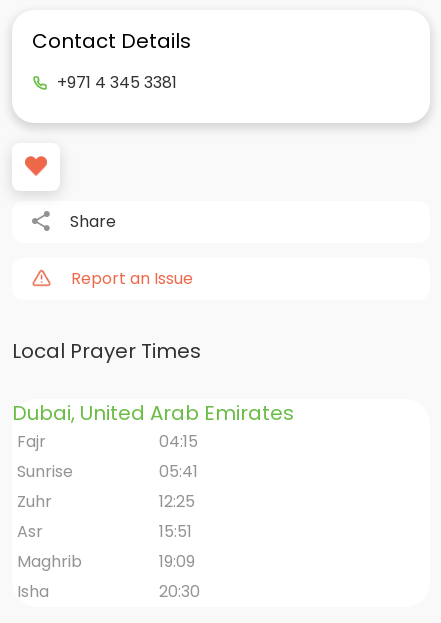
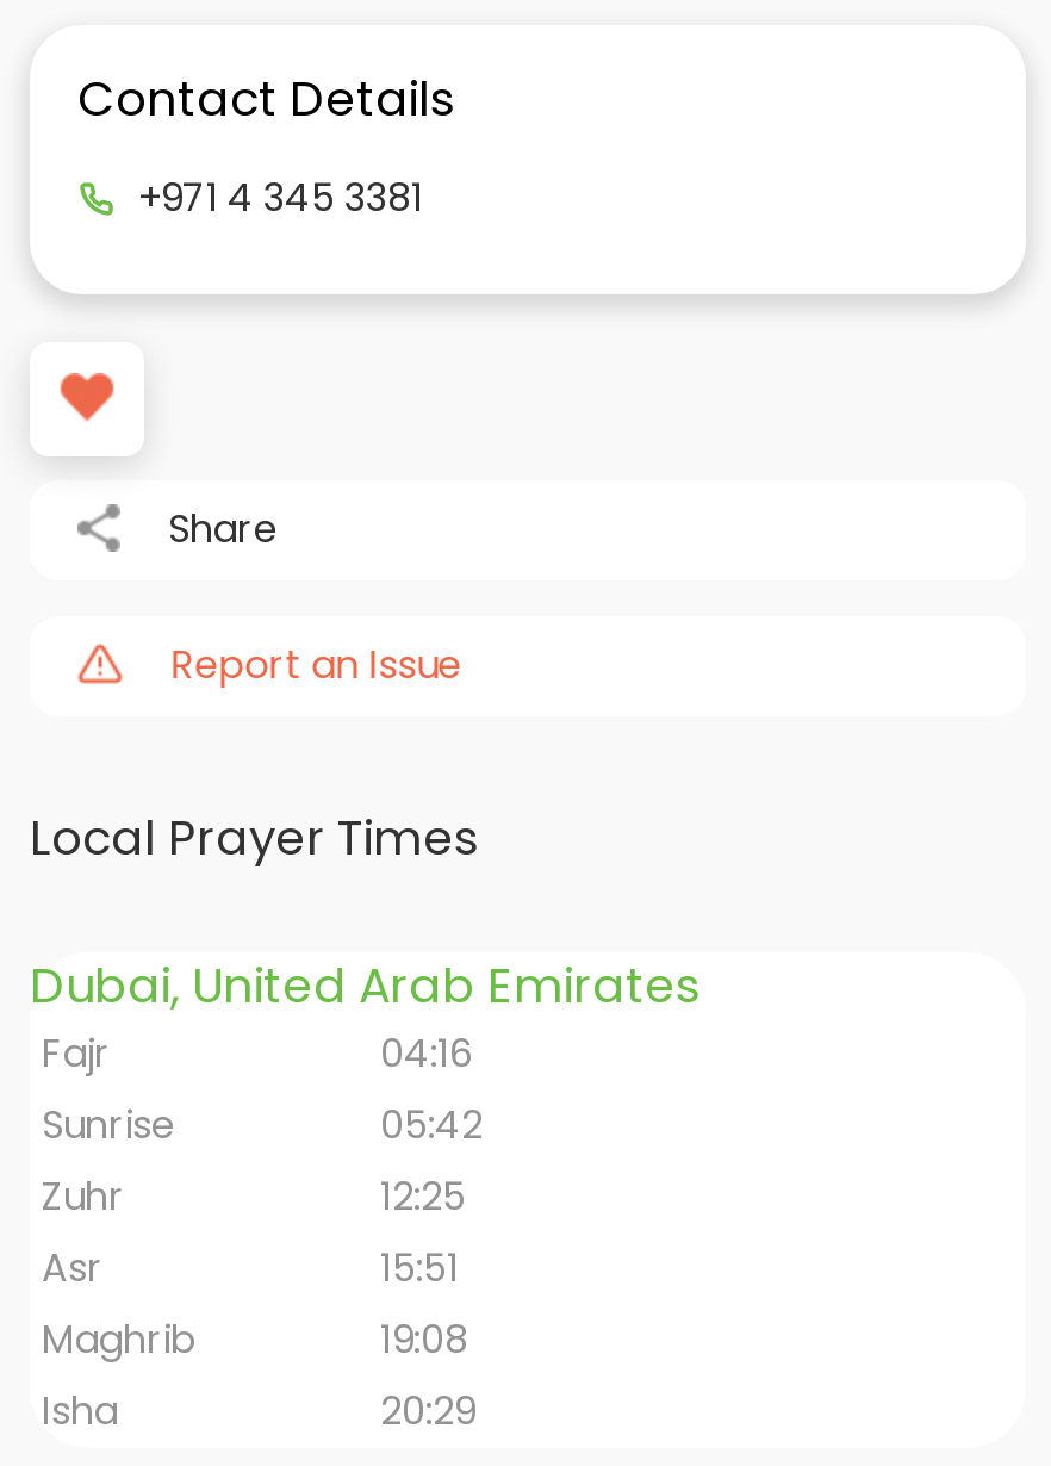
[159,430,198,453] 04:15 -> [380,1026,473,1081] 04:16
[159,460,198,483] 05:41 -> [380,1098,483,1153] 05:42
[159,550,195,573] 19:09 -> [380,1312,468,1367] 19:08
[159,580,200,603] 20:30 -> [380,1384,475,1439] 20:29

